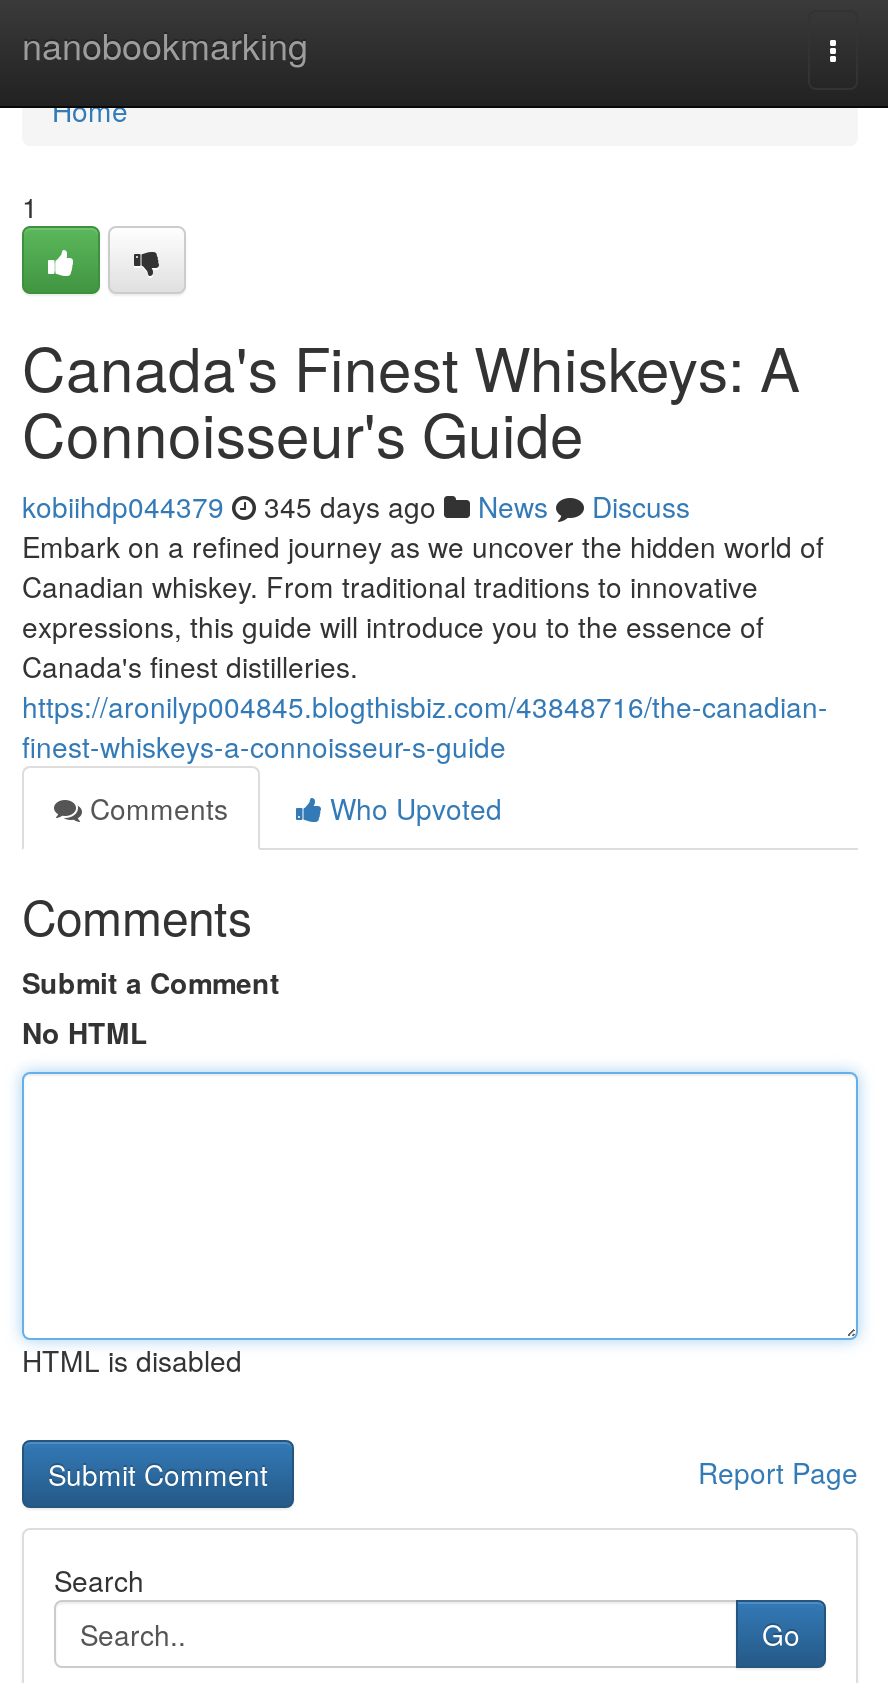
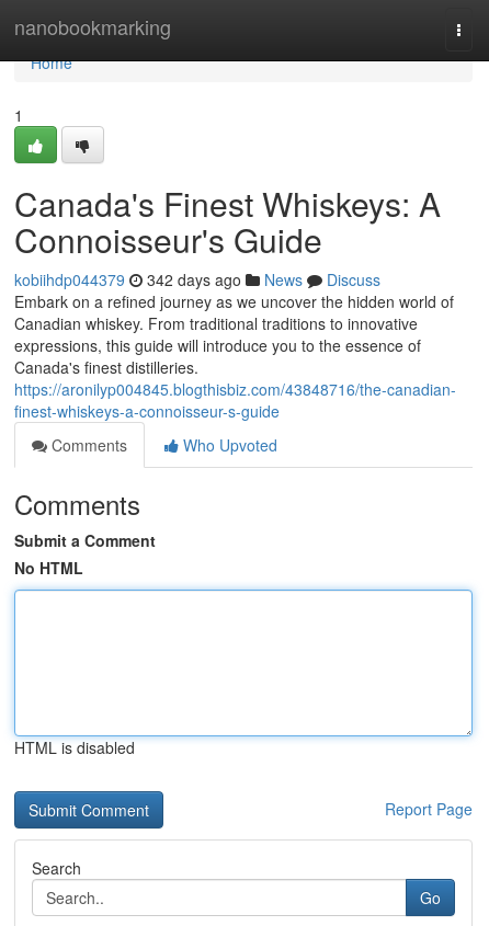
[22,486,690,526] kobiihdp044379 345 days ago News Discuss -> [14,268,380,290] kobiihdp044379 342 days ago News Discuss

